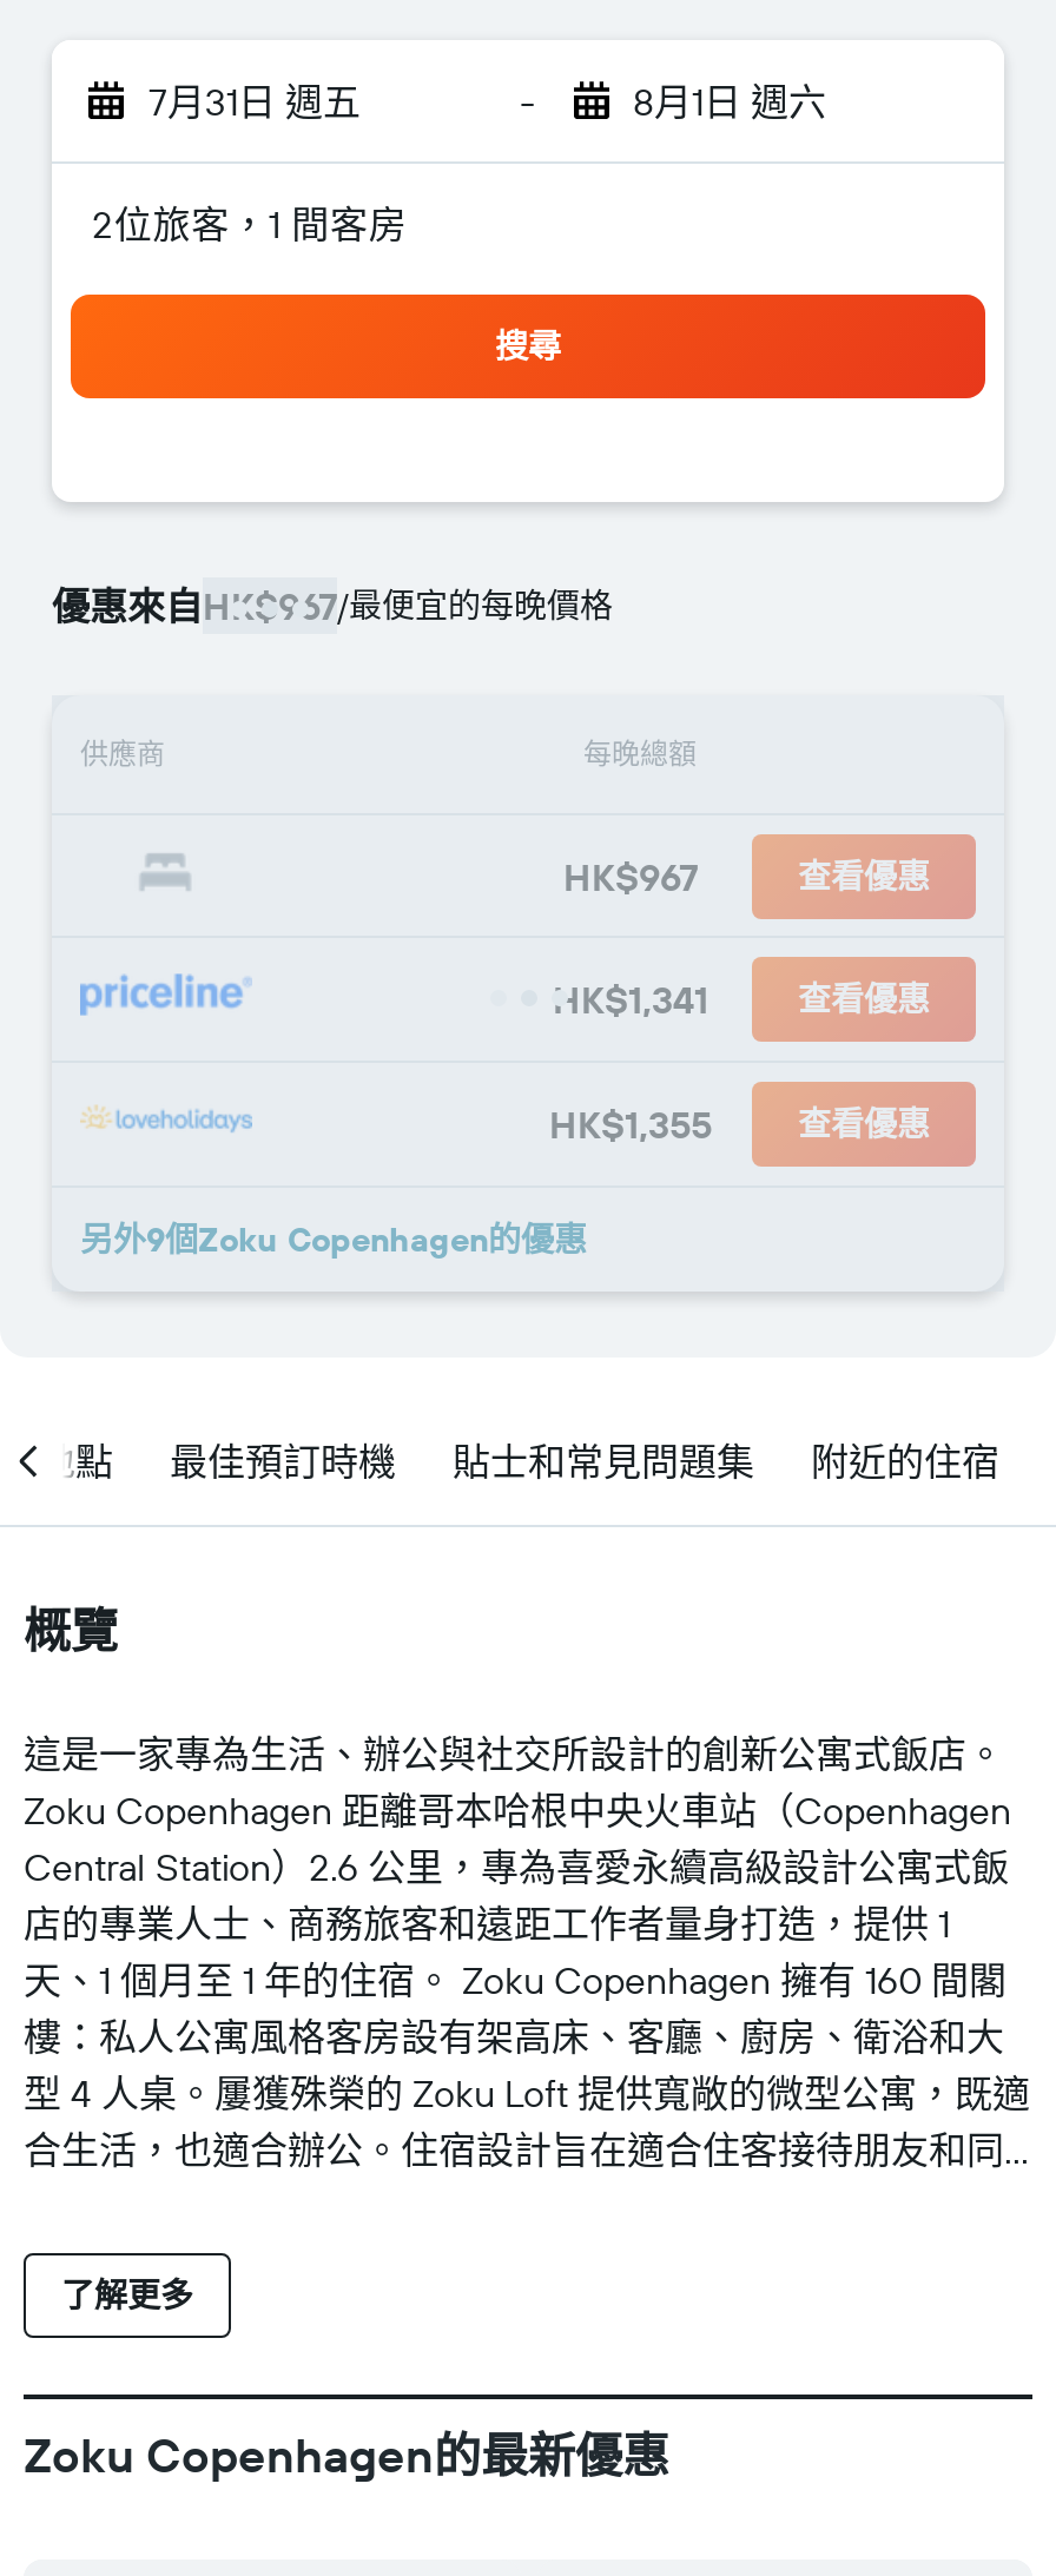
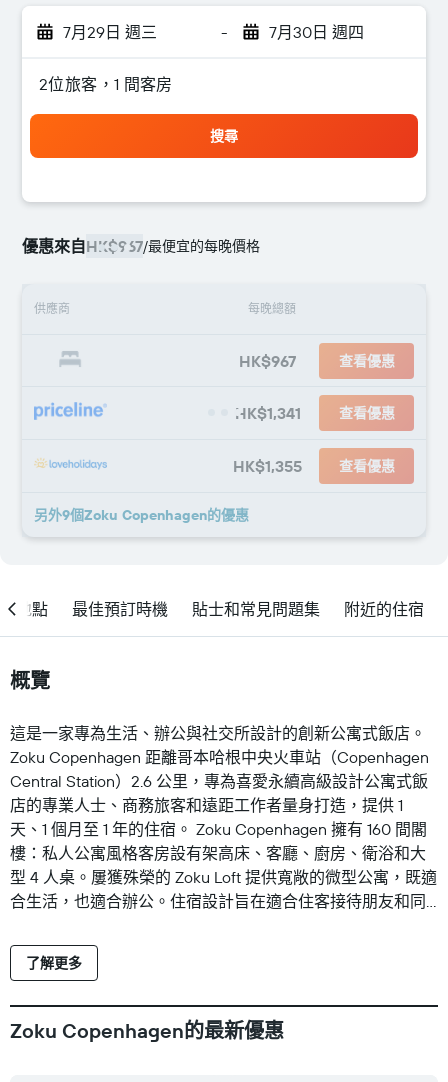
[148,78,361,125] 7月31日 週五 -> [63,22,157,42] 7月29日 週三
[633,78,826,125] 8月1日 週六 -> [268,22,363,42] 7月30日 週四

